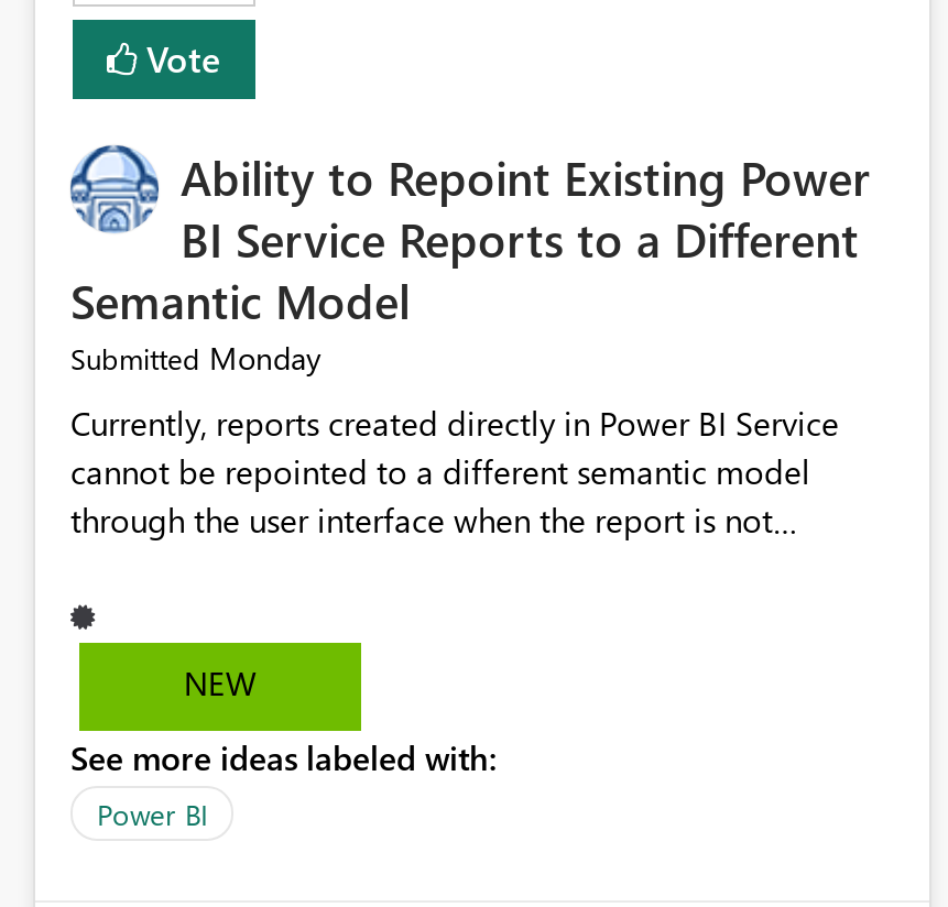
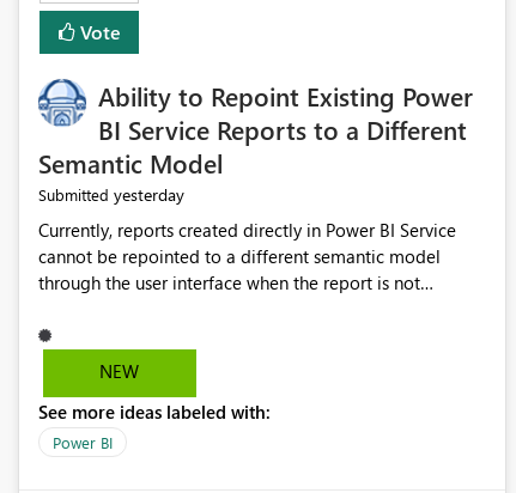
[70,338,322,380] Submitted Monday -> [38,184,184,206] Submitted yesterday

